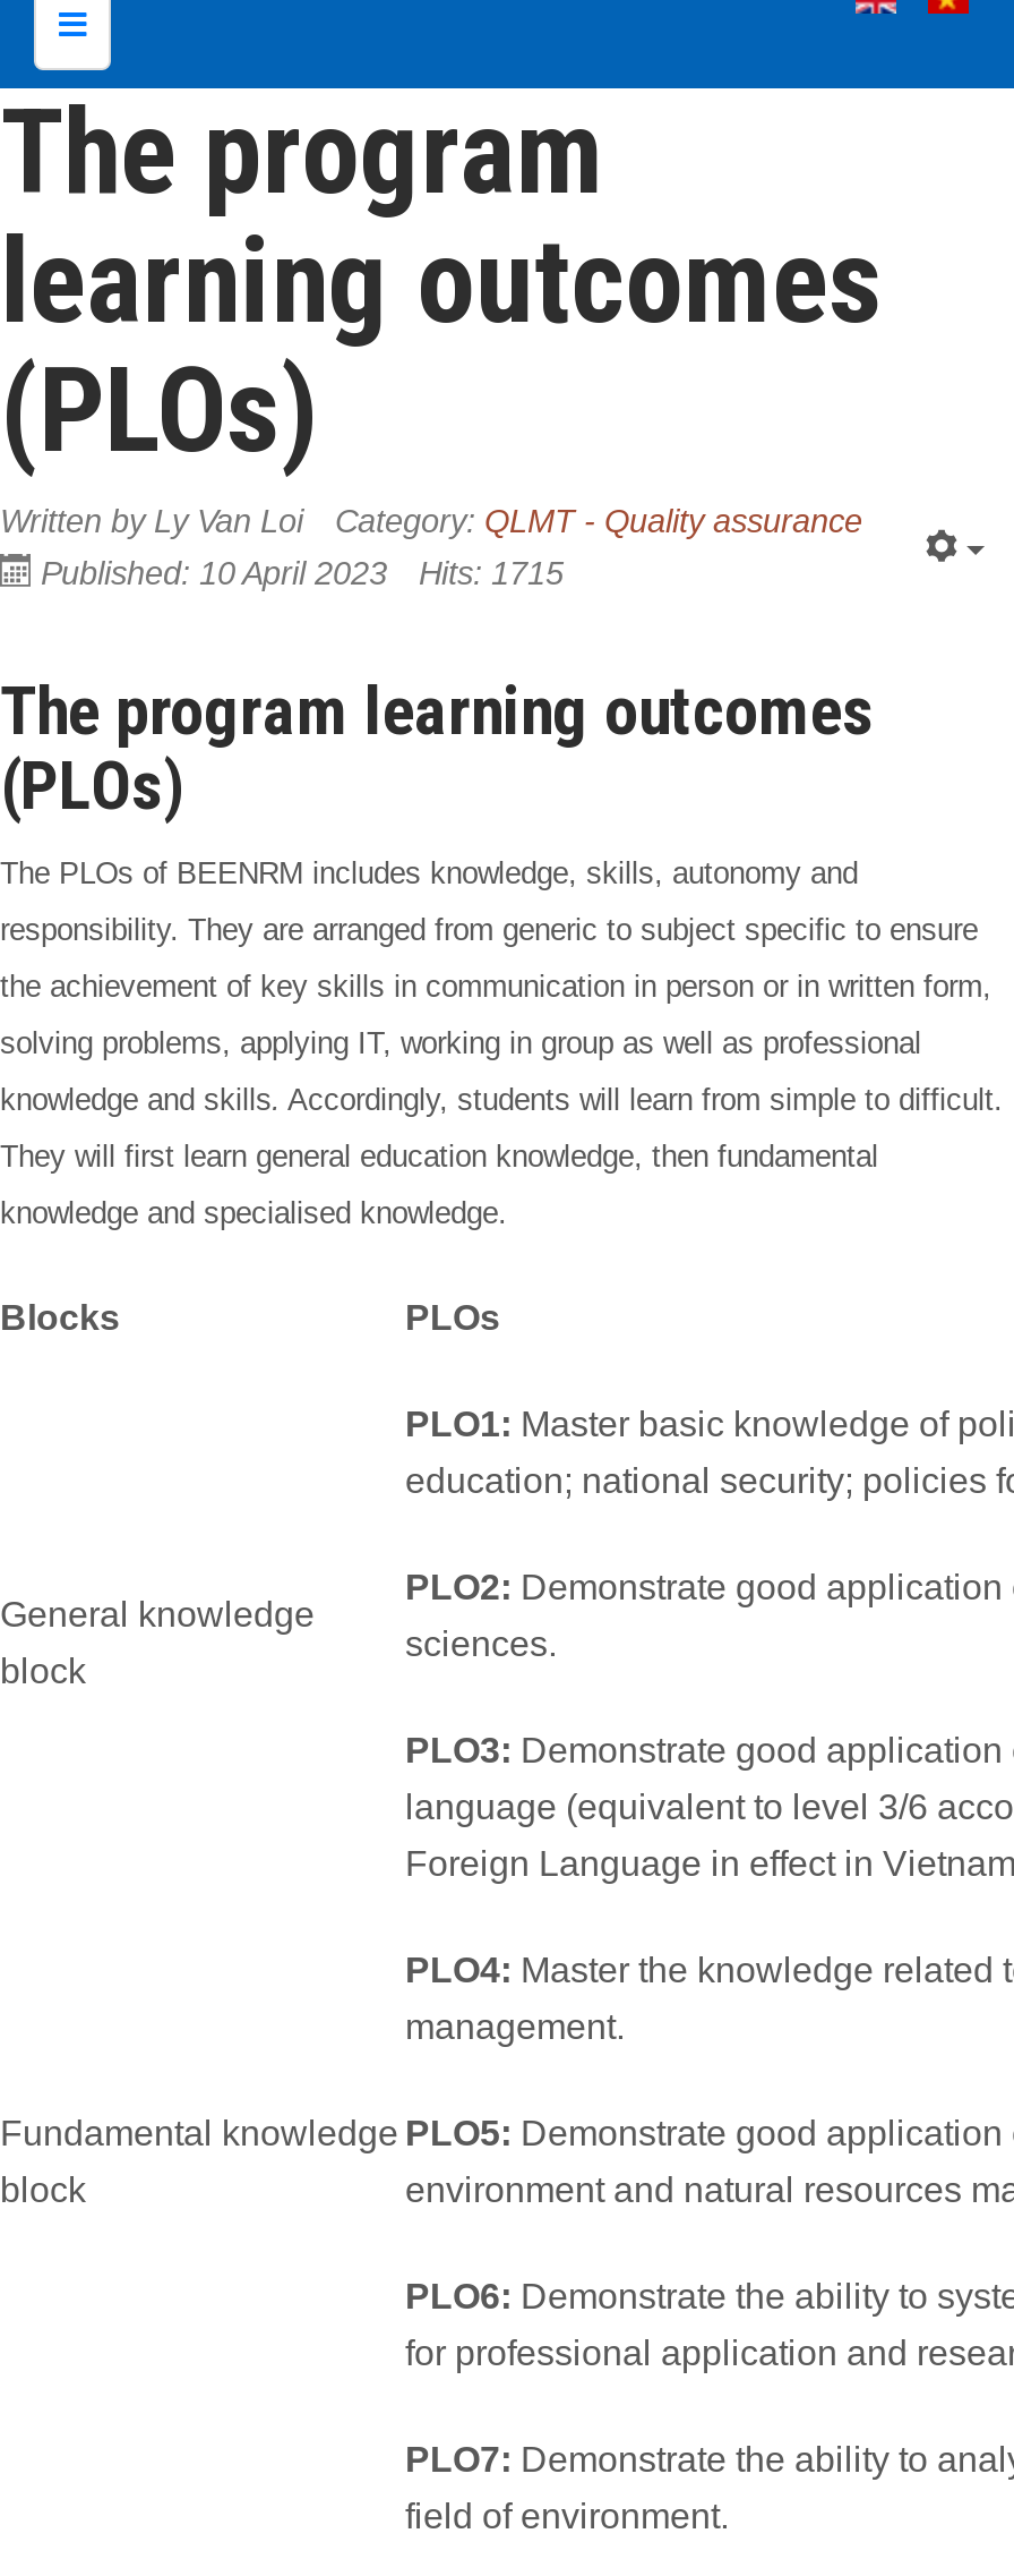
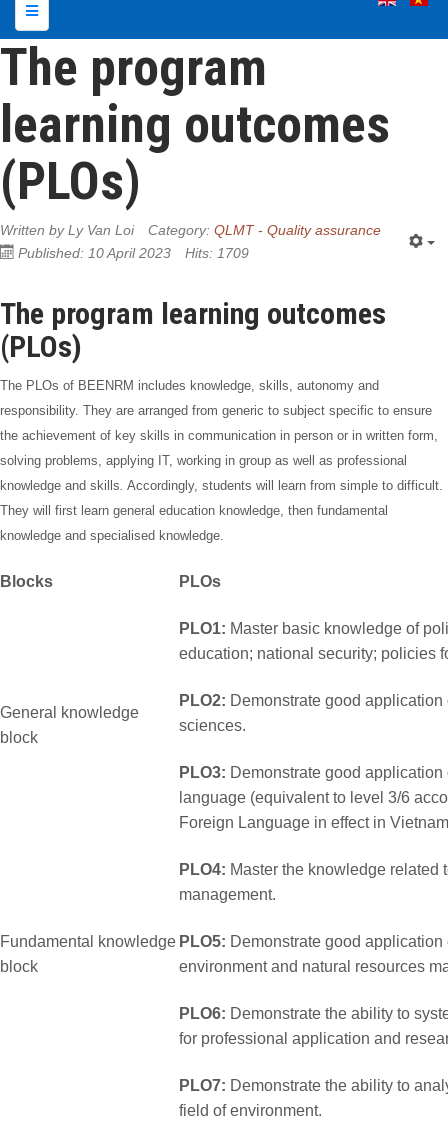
[41,555,564,591] Published: 10 April 2023 Hits: 1715 -> [18,245,249,261] Published: 10 April 2023 Hits: 1709

